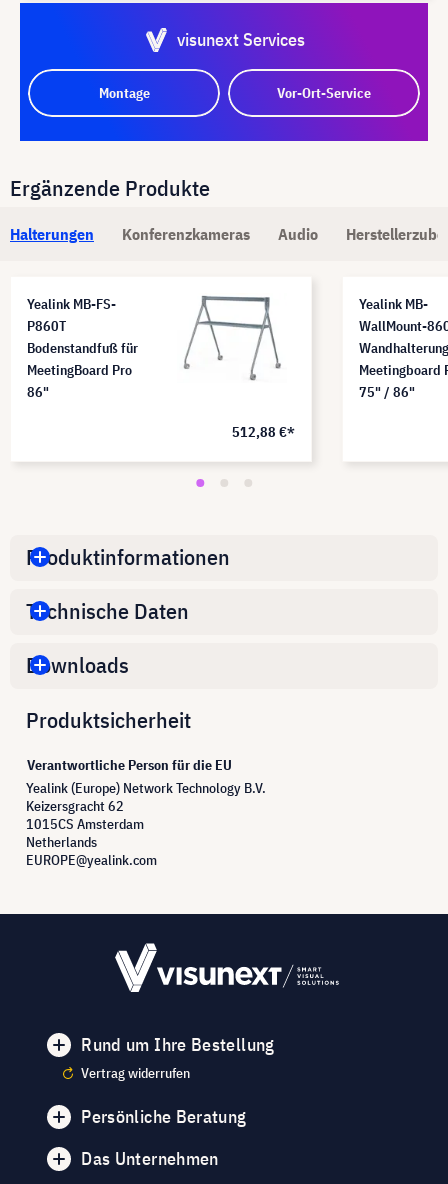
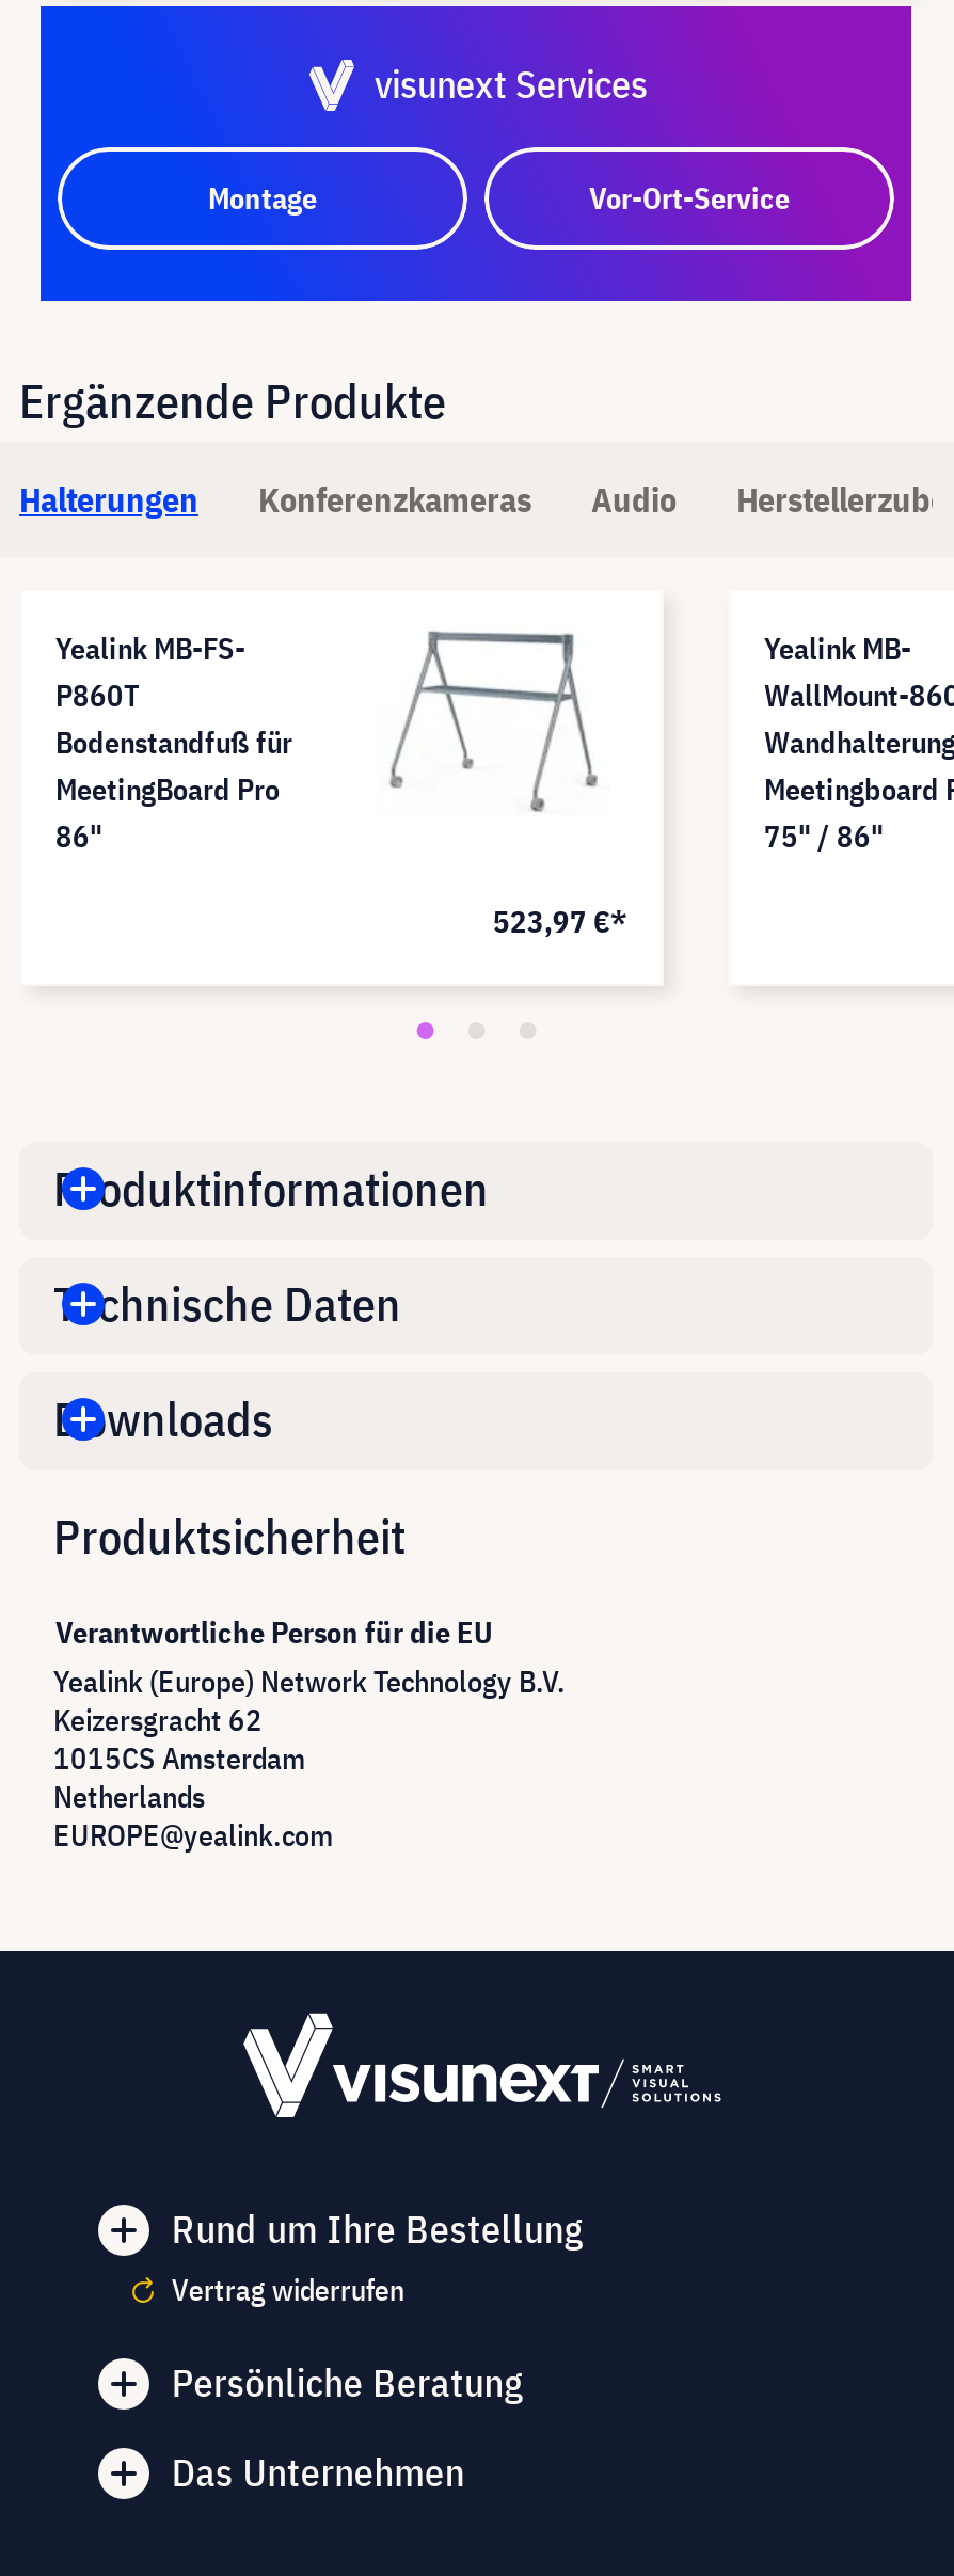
[232,423,295,441] 512,88 €* -> [493,902,627,941] 523,97 €*

